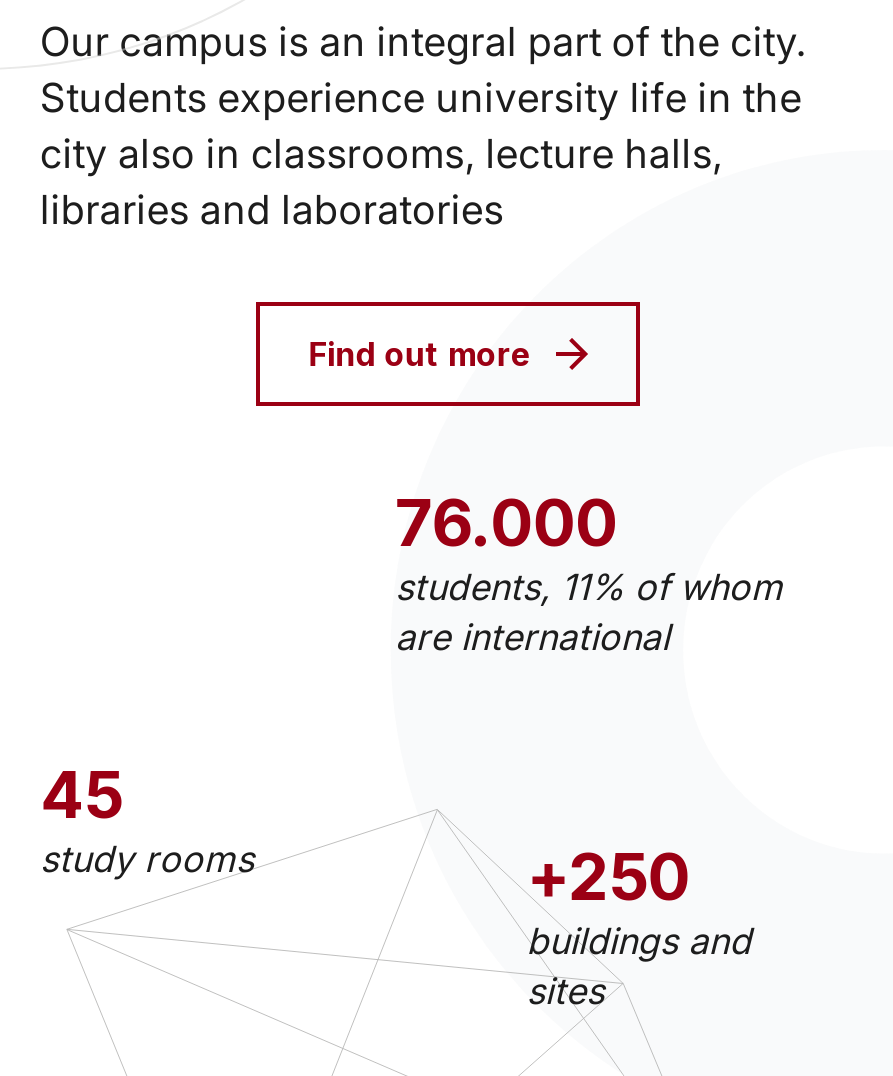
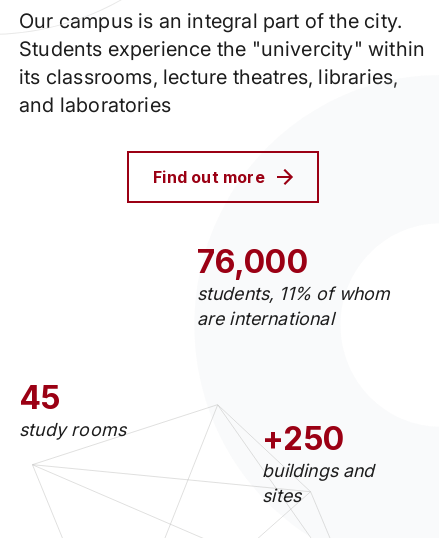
[40,74,802,234] Students experience university life in the | city also in classrooms, lecture halls, | libraries and laboratories -> [19,37,425,117] Students experience the "univercity" within | its classrooms, lecture theatres, libraries, | and laboratories
[395,484,618,562] 76.000 -> [197,242,308,281] 76,000

